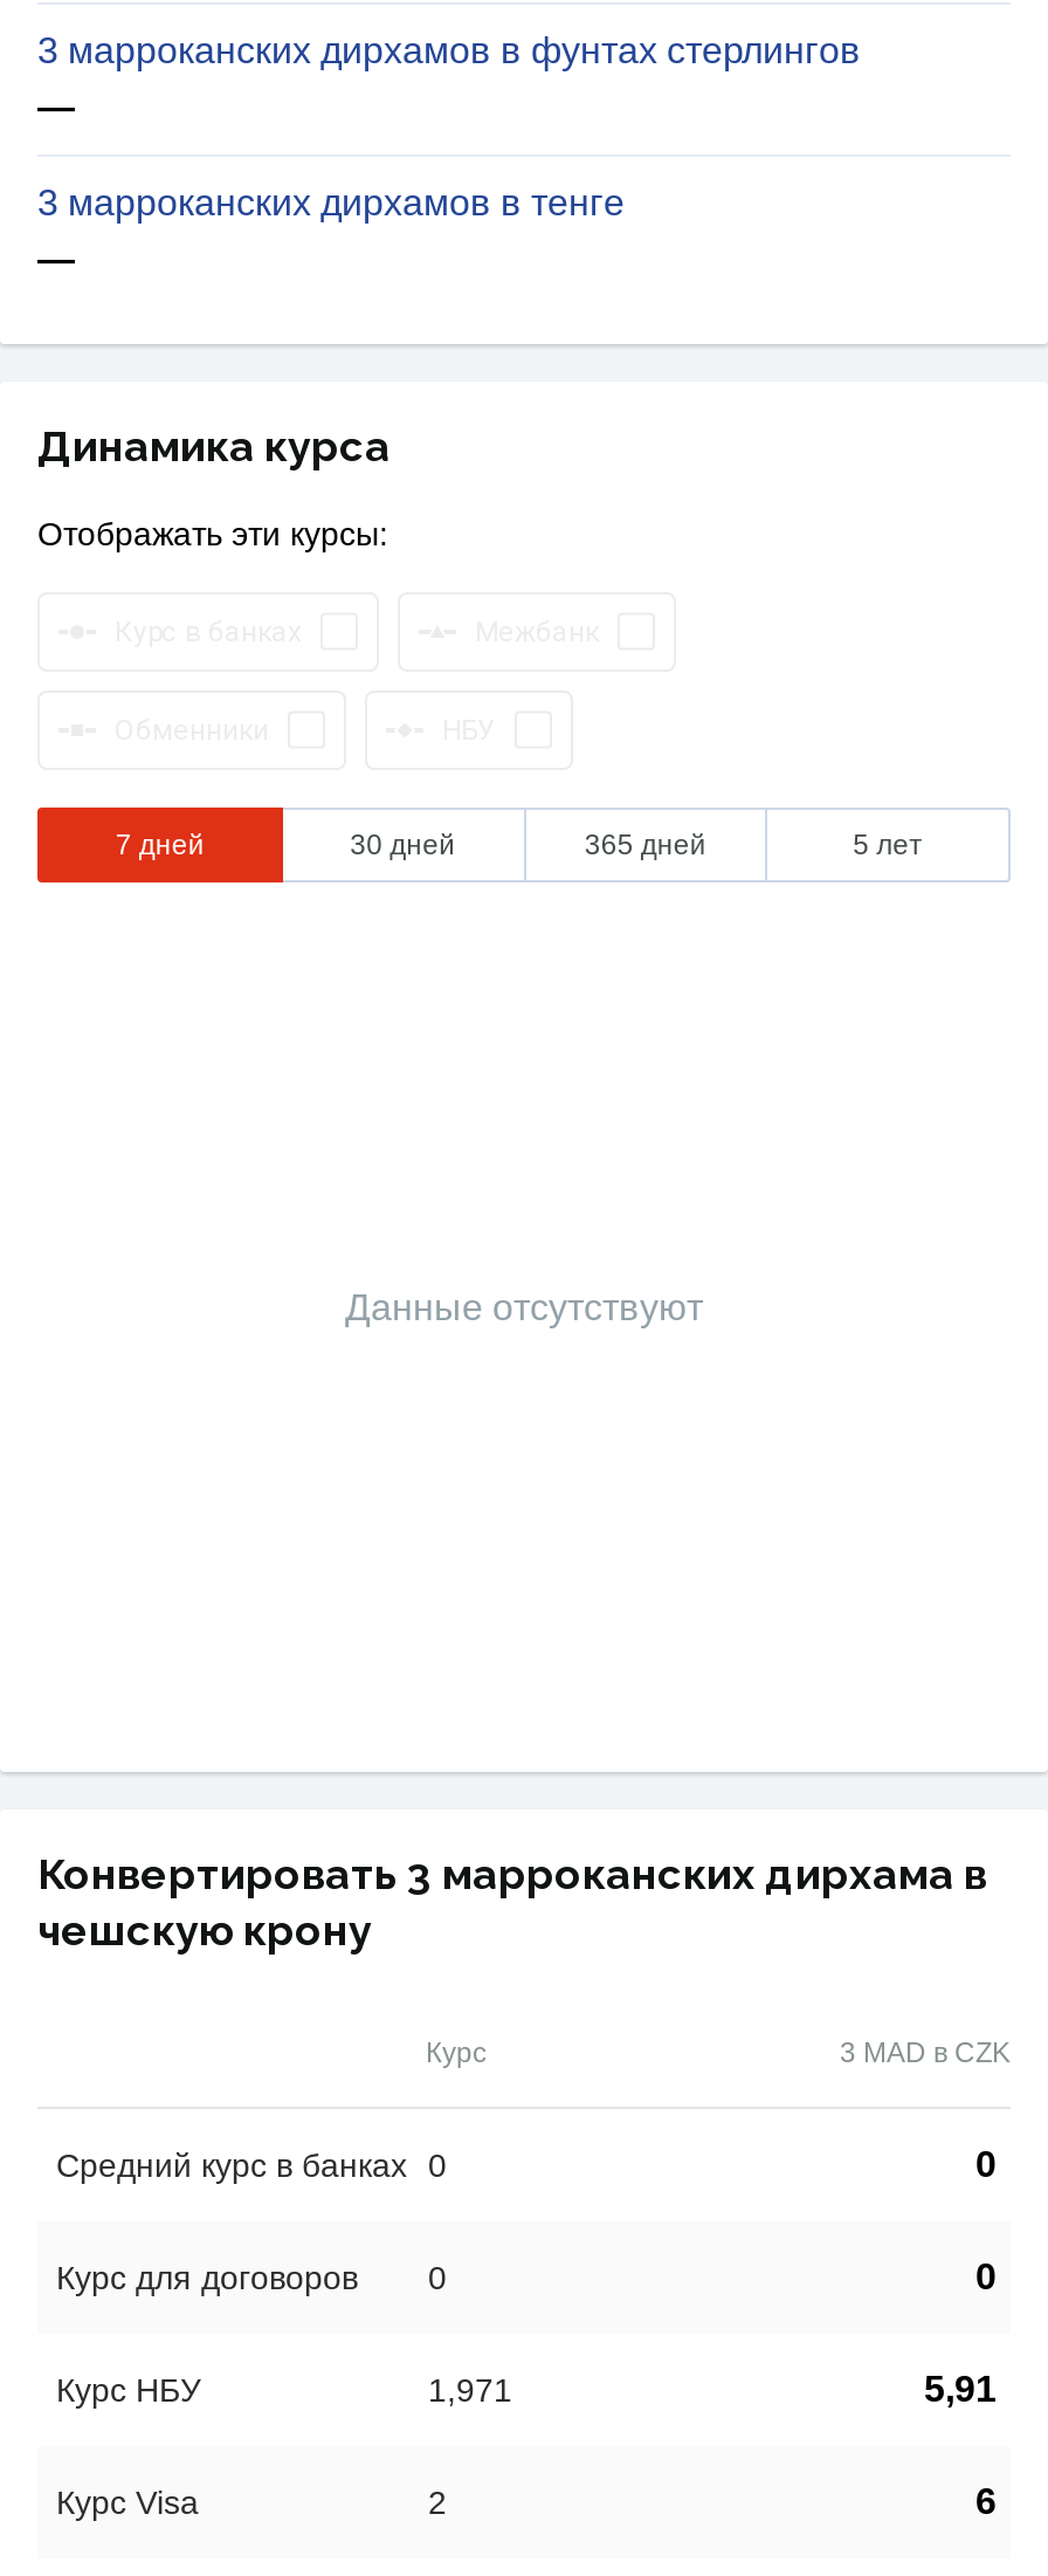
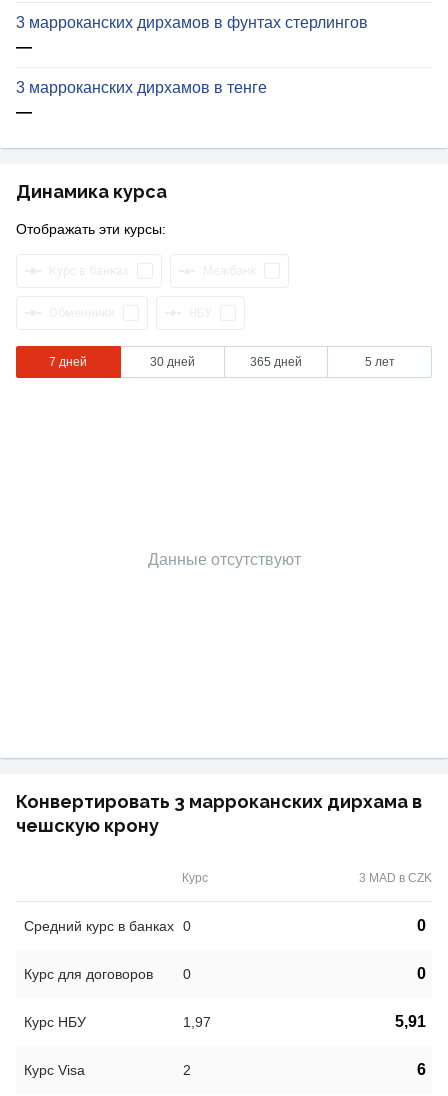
[428,2372,512,2409] 1,971 -> [183,1014,211,1030] 1,97

